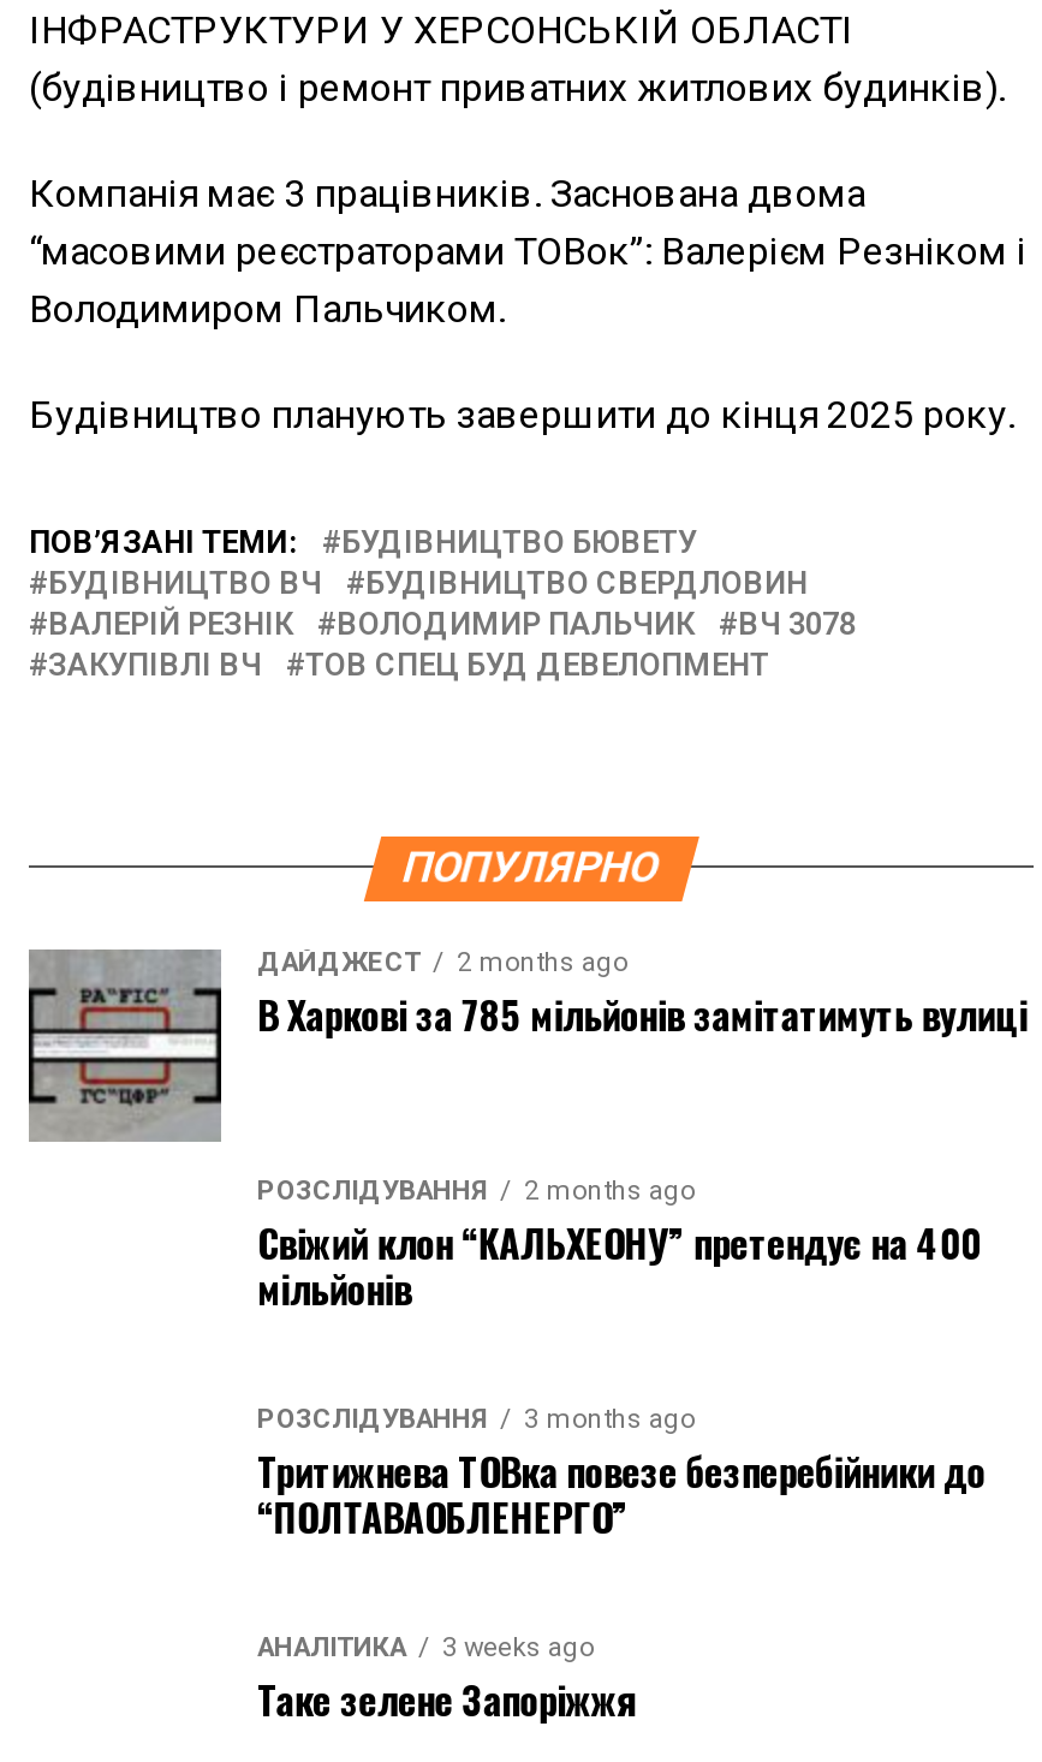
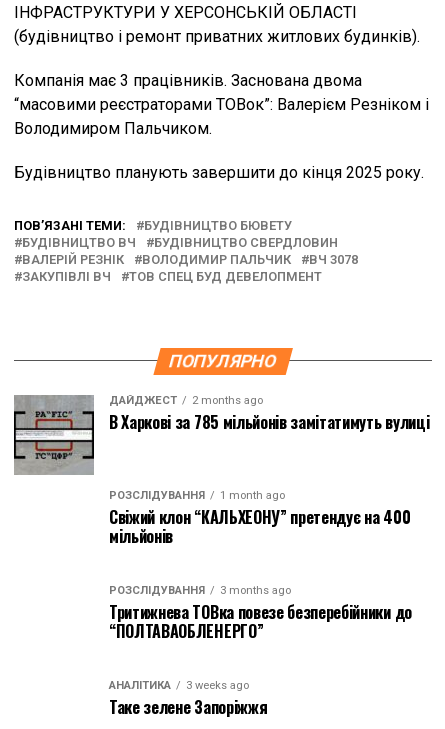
[257,1175,695,1206] РОЗСЛІДУВАННЯ 2 months ago -> [109,489,285,502] РОЗСЛІДУВАННЯ 1 month ago

